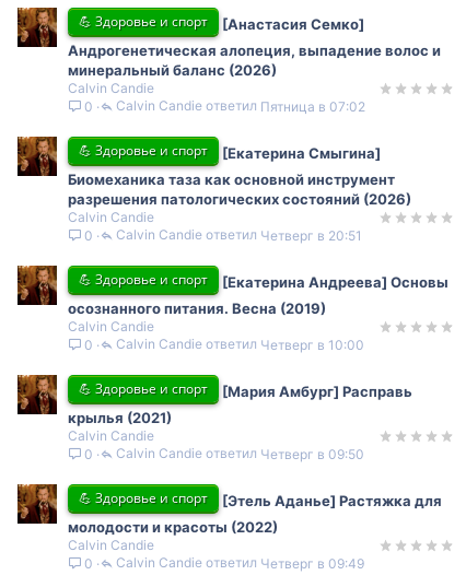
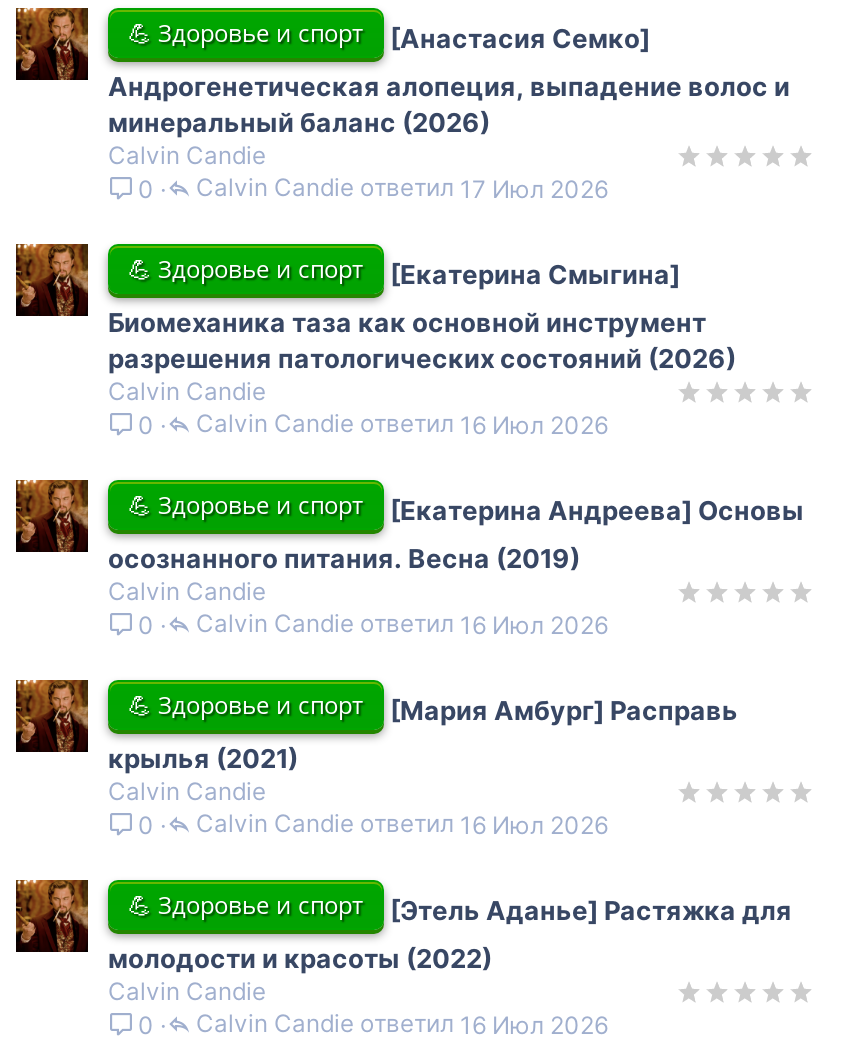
[260,98,365,114] Пятница в 07:02 -> [460,173,608,203] 17 Июл 2026
[260,227,362,243] Четверг в 20:51 -> [460,409,608,439] 16 Июл 2026
[260,336,364,353] Четверг в 10:00 -> [460,609,608,639] 16 Июл 2026
[260,446,364,462] Четверг в 09:50 -> [460,809,608,839] 16 Июл 2026
[260,555,364,571] Четверг в 09:49 -> [460,1009,608,1039] 16 Июл 2026

